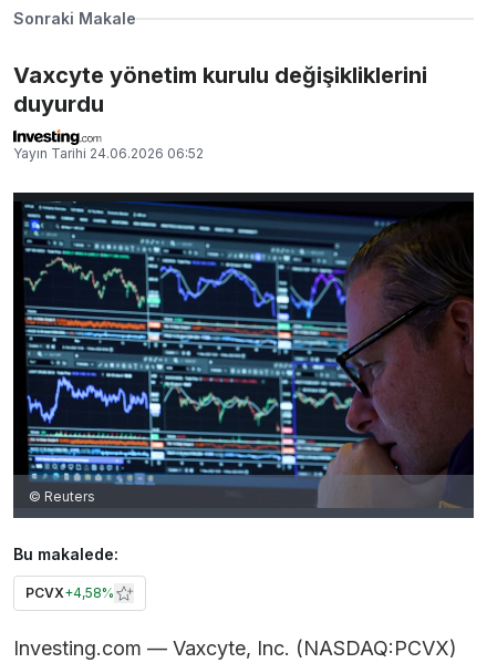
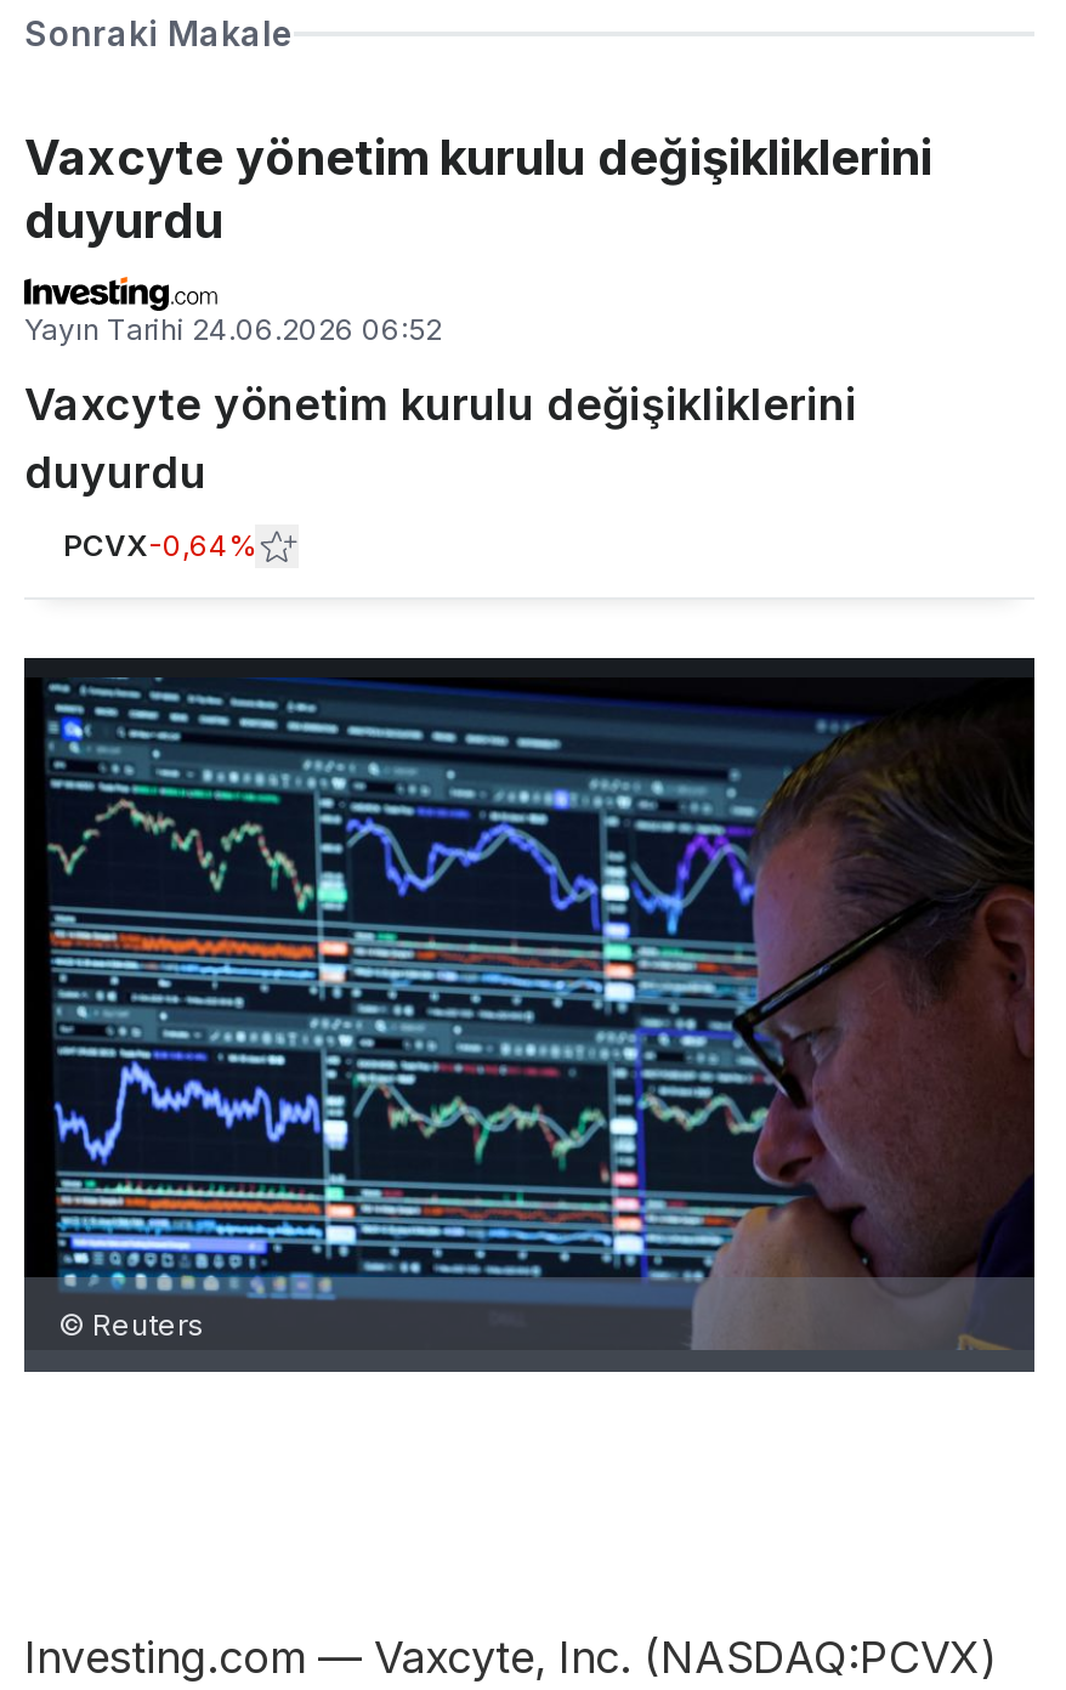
none -> [24,378,857,563] Vaxcyte yönetim kurulu değişikliklerini | duyurdu | PCVX-0,64%
[13,544,118,601] Bu makalede: | PCVX+4,58% -> none

